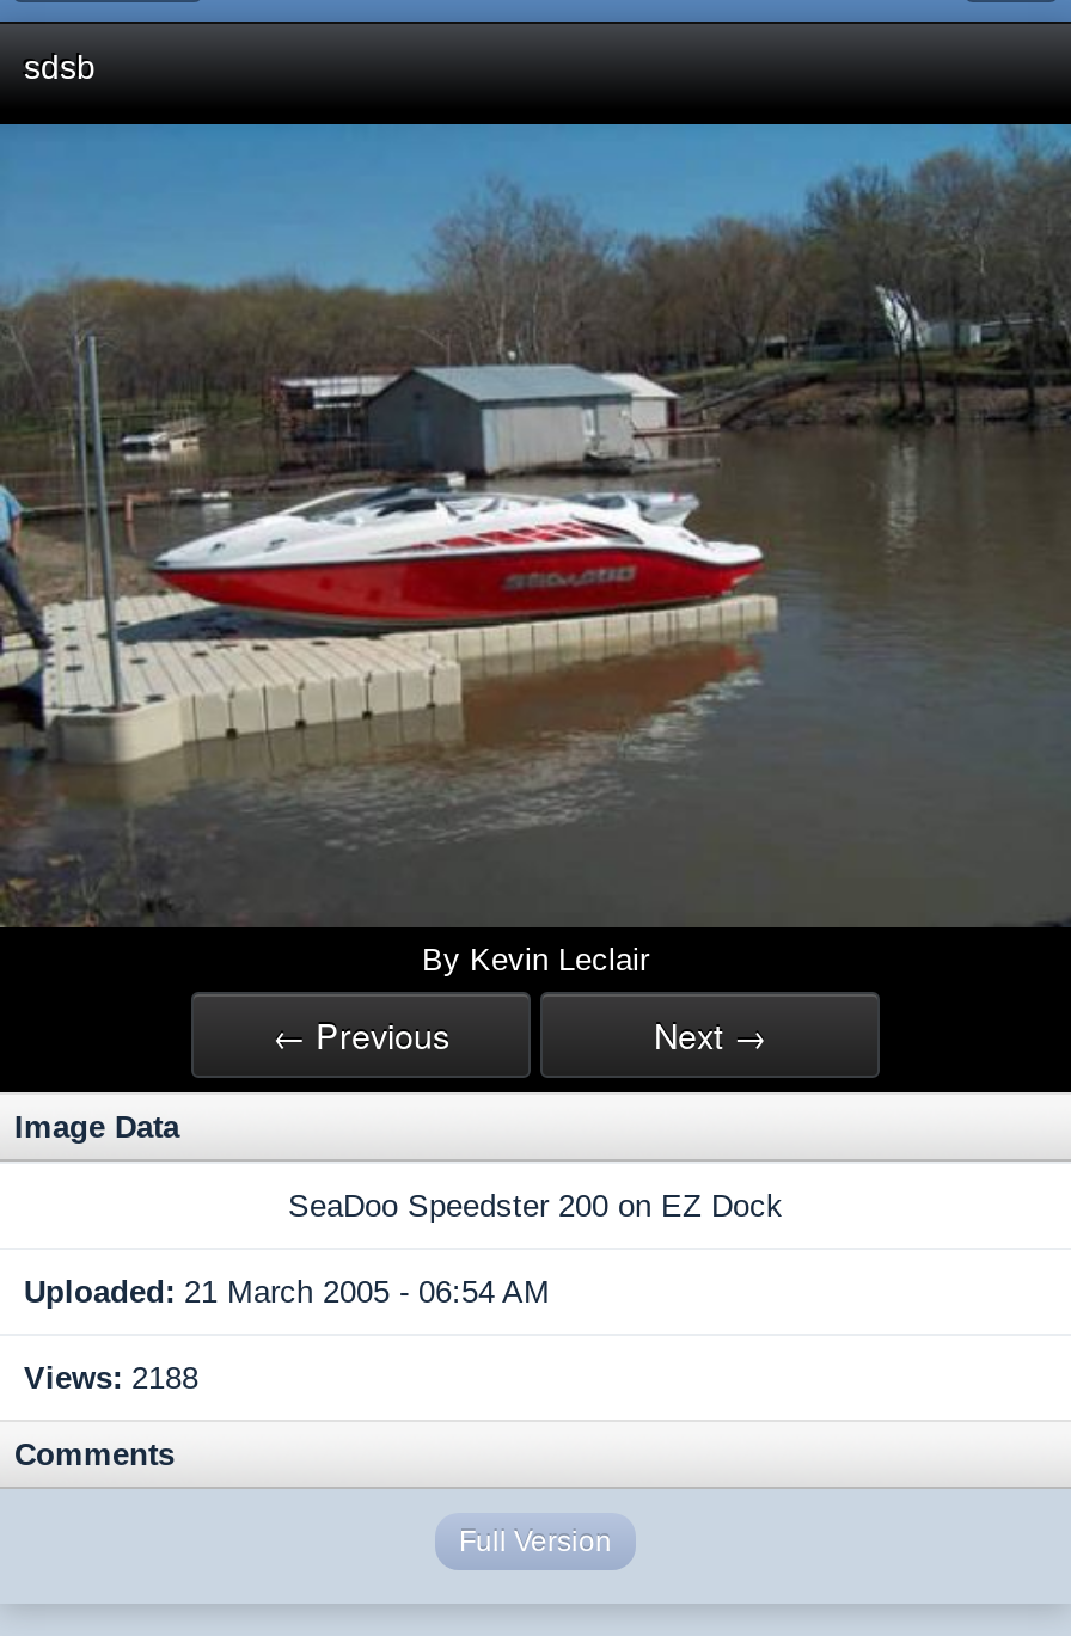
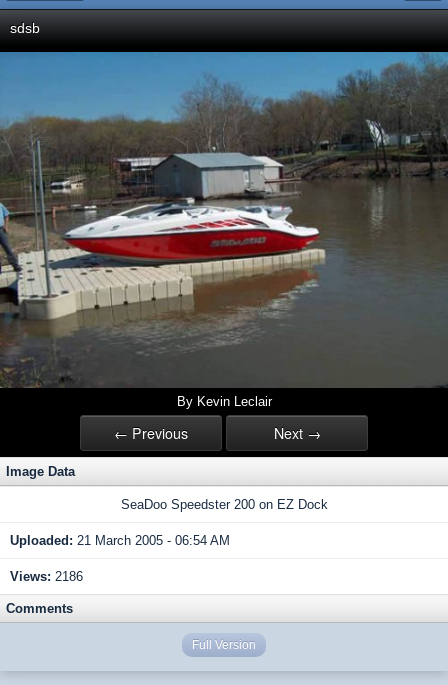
[24,1360,198,1396] Views: 2188 -> [10,569,83,584] Views: 2186

